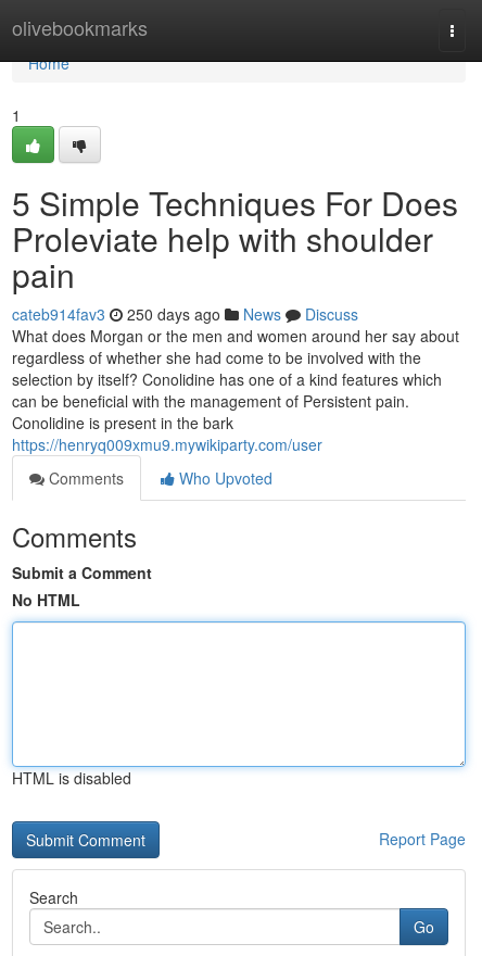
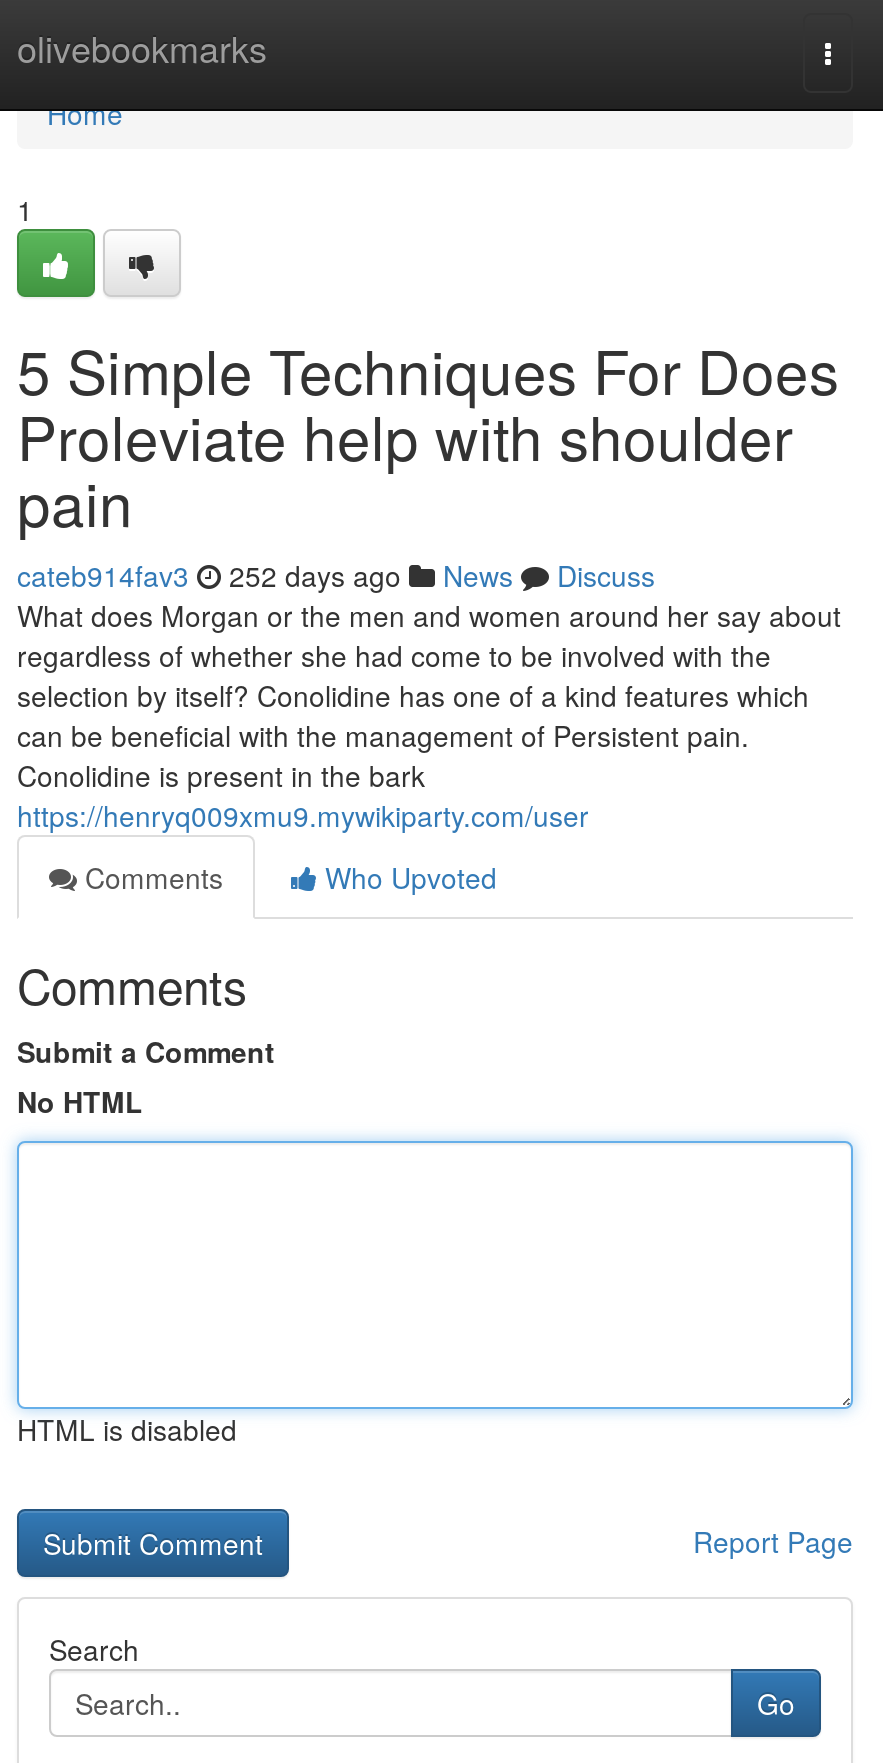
[12,303,358,325] cateb914fav3 250 days ago News Discuss -> [17,555,655,595] cateb914fav3 252 days ago News Discuss

